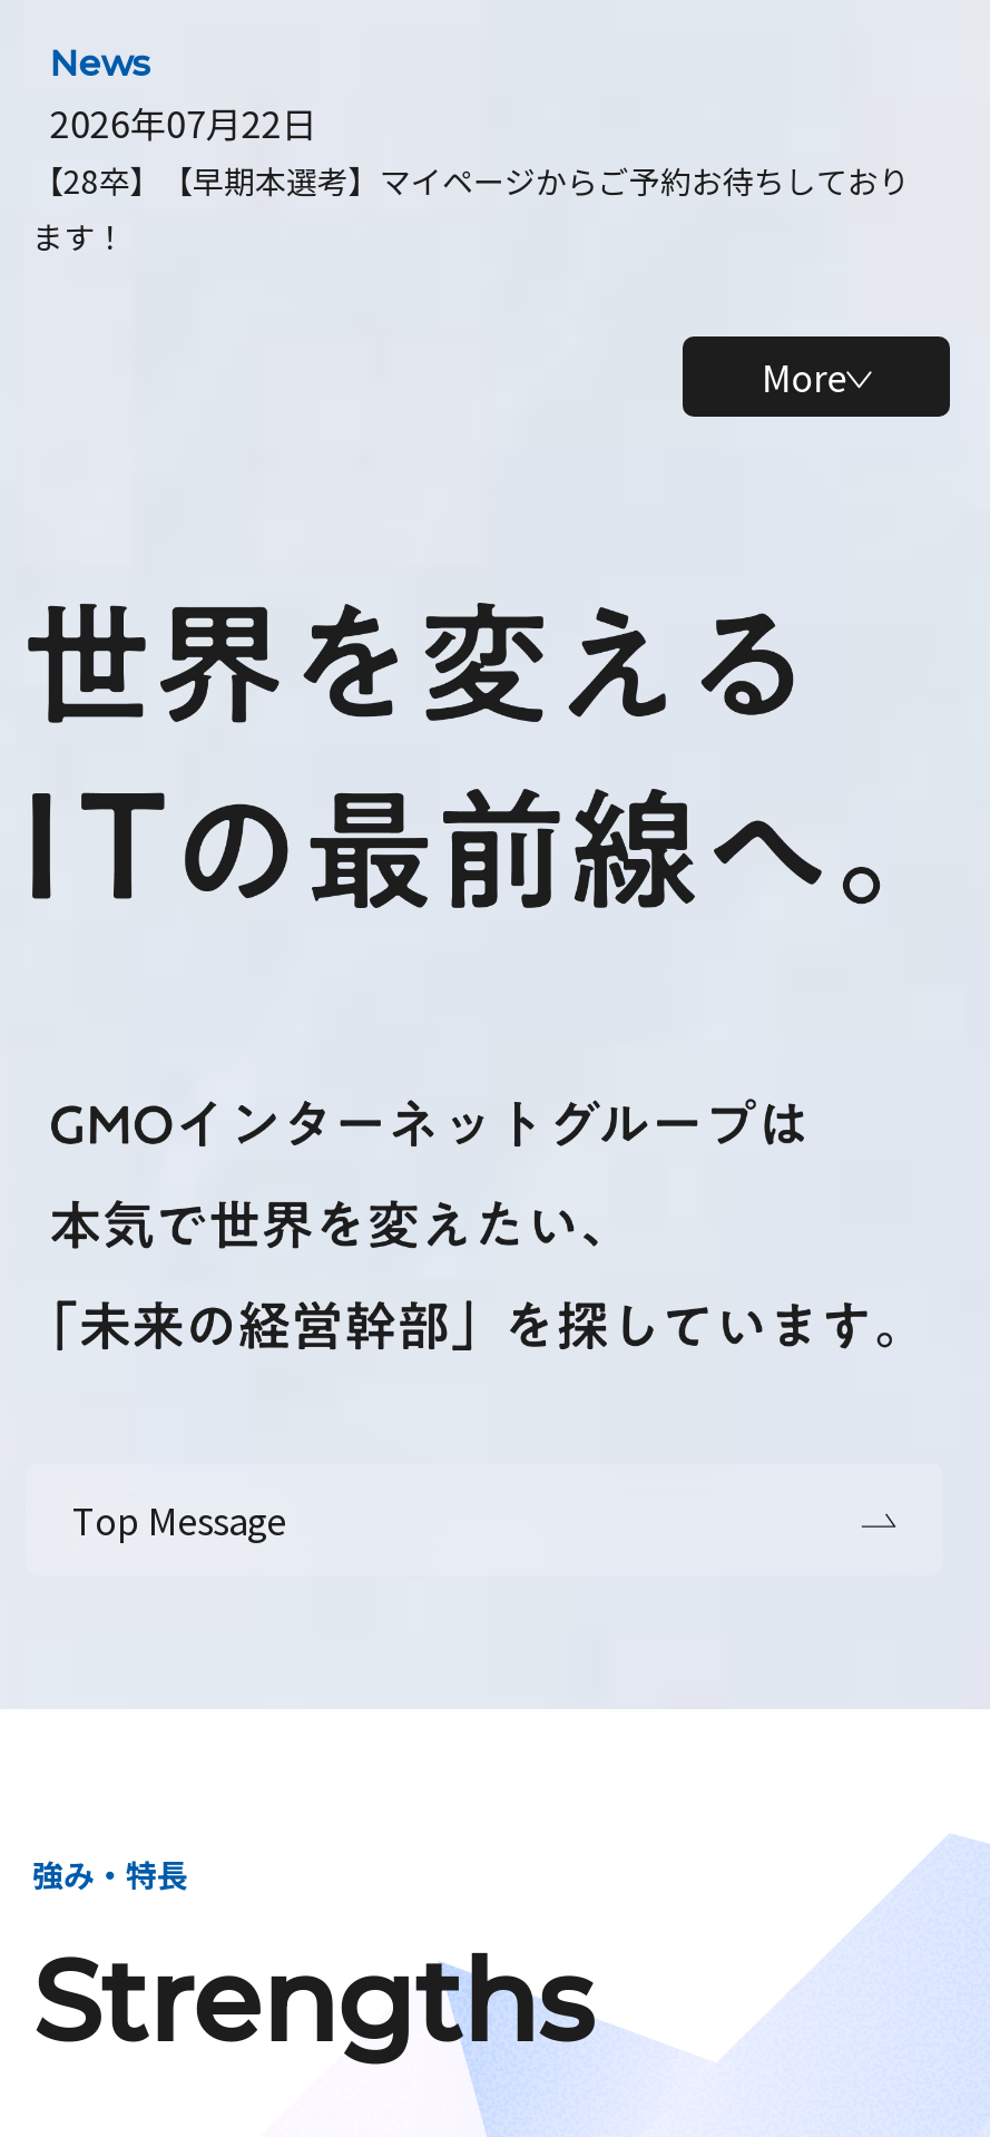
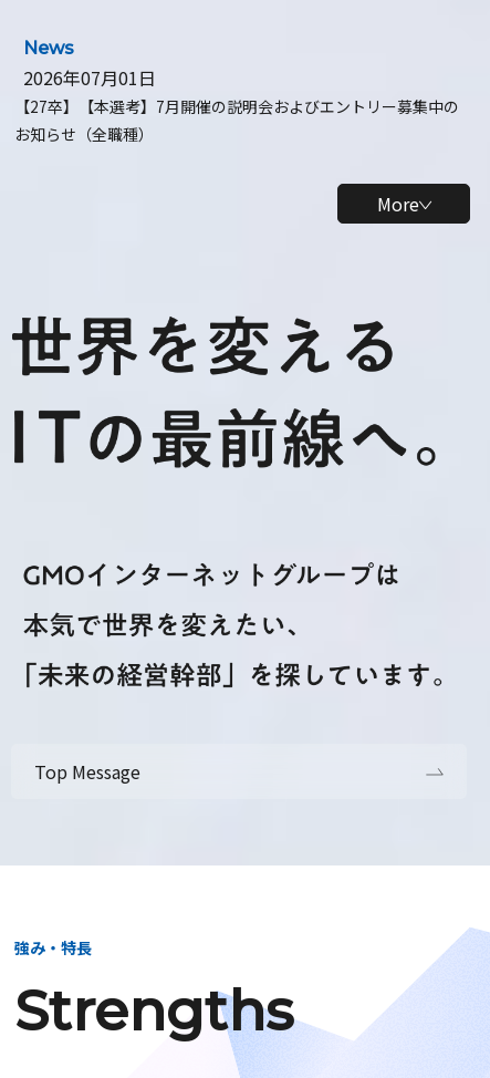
[32,96,910,258] 2026年07月22日 | 【28卒】【早期本選考】マイページからご予約お待ちしており | ます！ -> [14,64,459,145] 2026年07月01日 | 【27卒】【本選考】7月開催の説明会およびエントリー募集中の | お知らせ（全職種）

